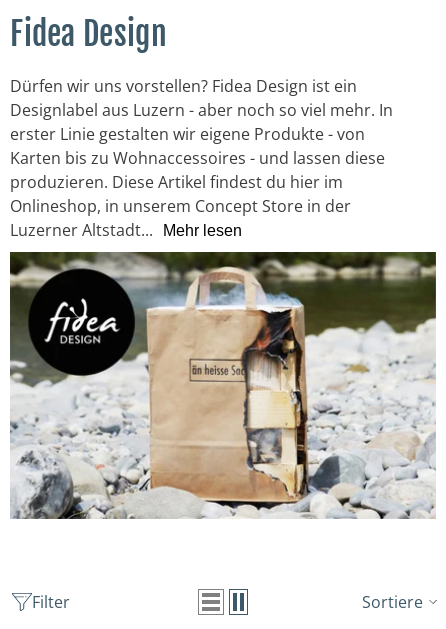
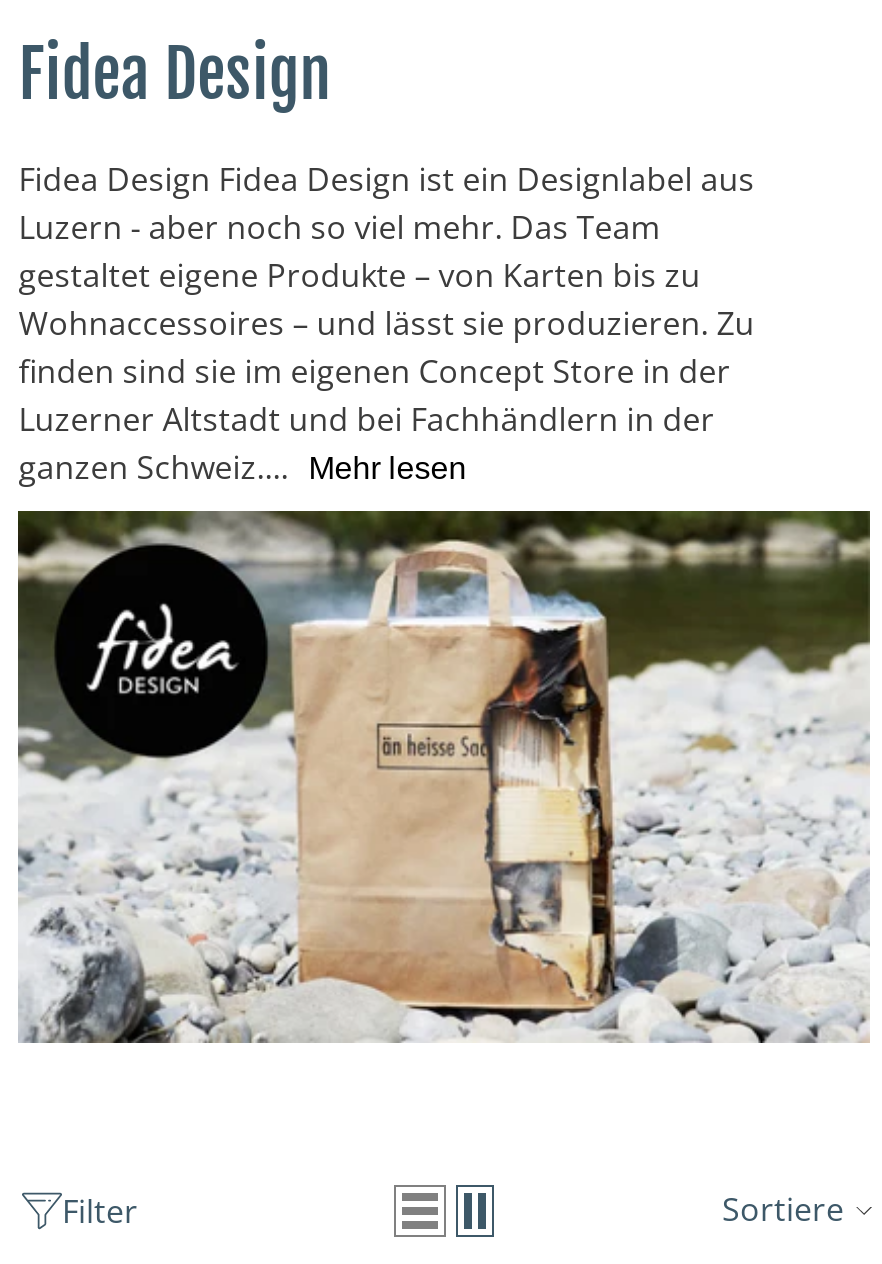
[10,75,393,241] Dürfen wir uns vorstellen? Fidea Design ist ein | Designlabel aus Luzern - aber noch so viel mehr. In | erster Linie gestalten wir eigene Produkte - von | Karten bis zu Wohnaccessoires - und lassen diese | produzieren. Diese Artikel findest du hier im | Onlineshop, in unserem Concept Store in der | Luzerner Altstadt... Mehr lesen -> [18,156,754,488] Fidea Design Fidea Design ist ein Designlabel aus | Luzern - aber noch so viel mehr. Das Team | gestaltet eigene Produkte – von Karten bis zu | Wohnaccessoires – und lässt sie produzieren. Zu | finden sind sie im eigenen Concept Store in der | Luzerner Altstadt und bei Fachhändlern in der | ganzen Schweiz.... Mehr lesen

